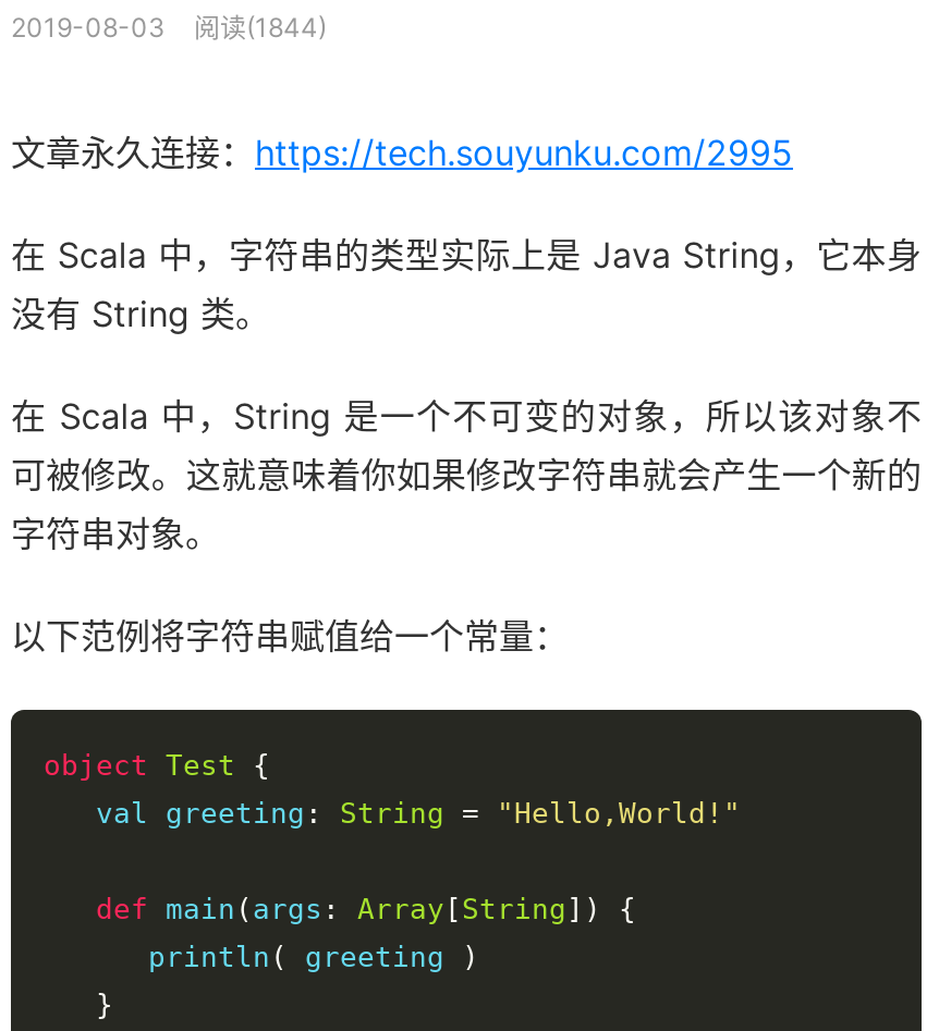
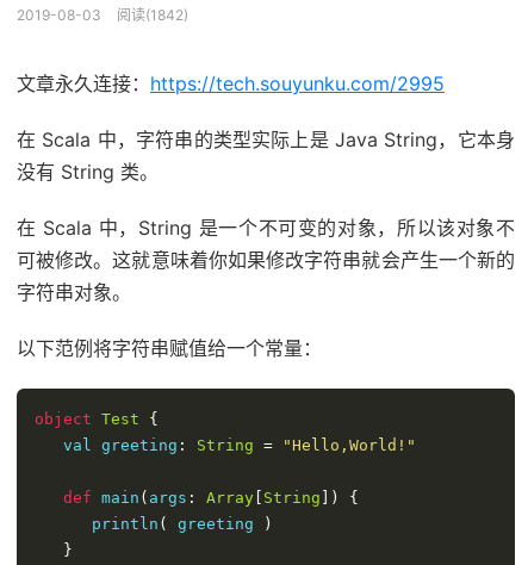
[11,11,327,44] 2019-08-03 阅读(1844) -> [17,6,188,24] 2019-08-03 阅读(1842)

